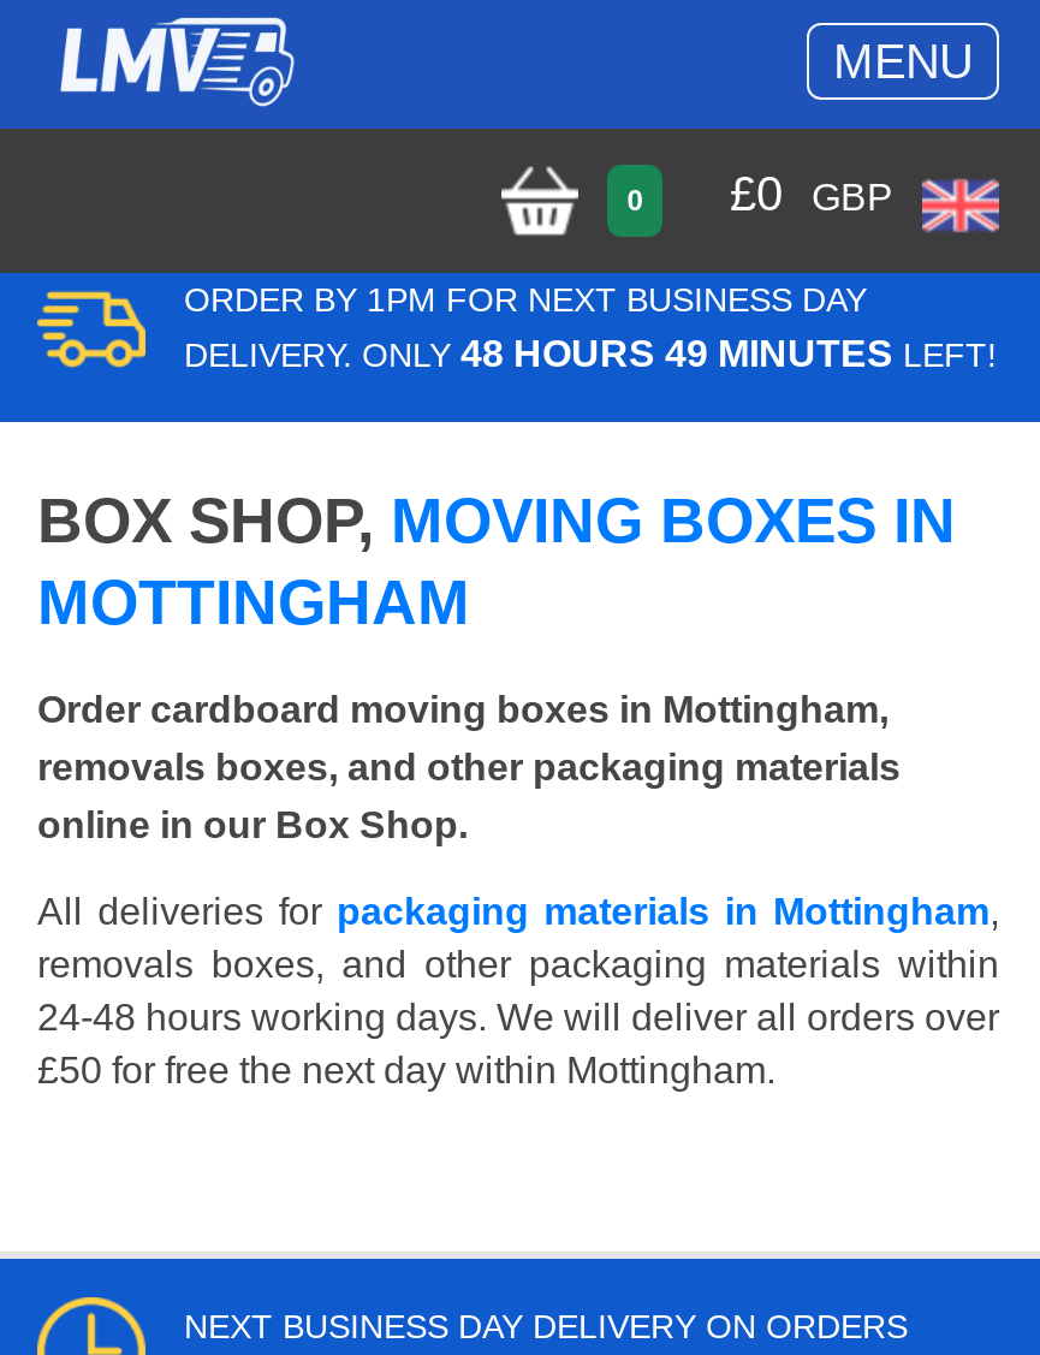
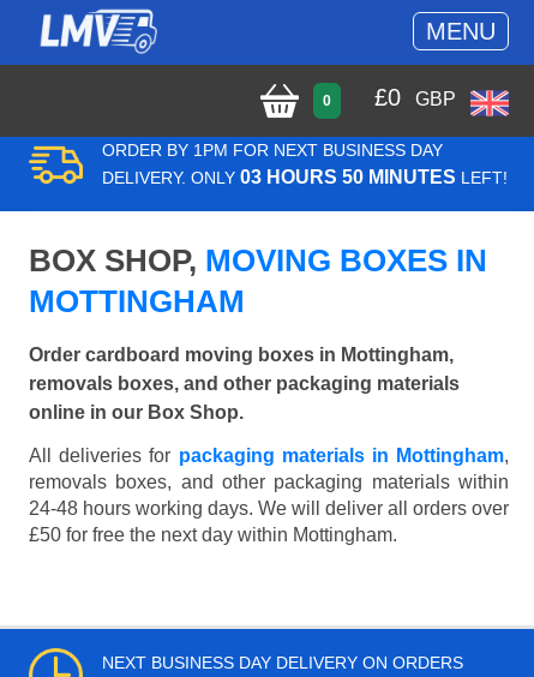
[184,333,997,374] DELIVERY. ONLY 48 HOURS 49 MINUTES LEFT! -> [102,167,508,187] DELIVERY. ONLY 03 HOURS 50 MINUTES LEFT!

